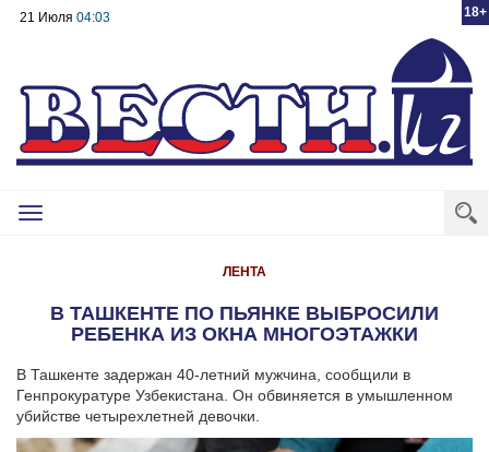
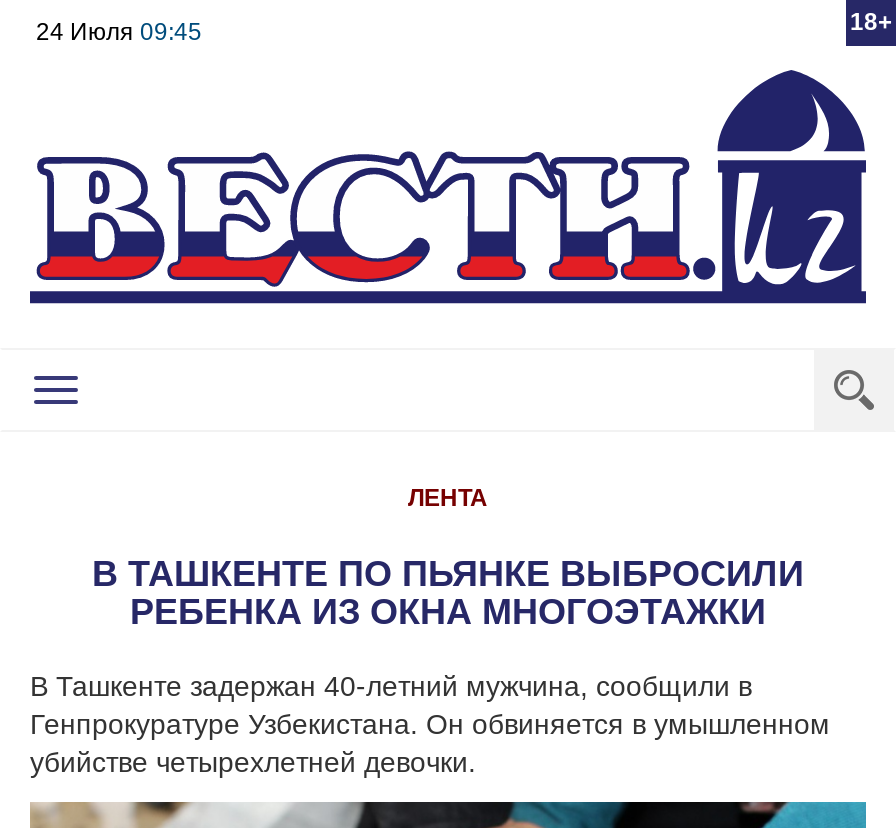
[20,10,110,25] 21 Июля 04:03 -> [36,18,202,46] 24 Июля 09:45

